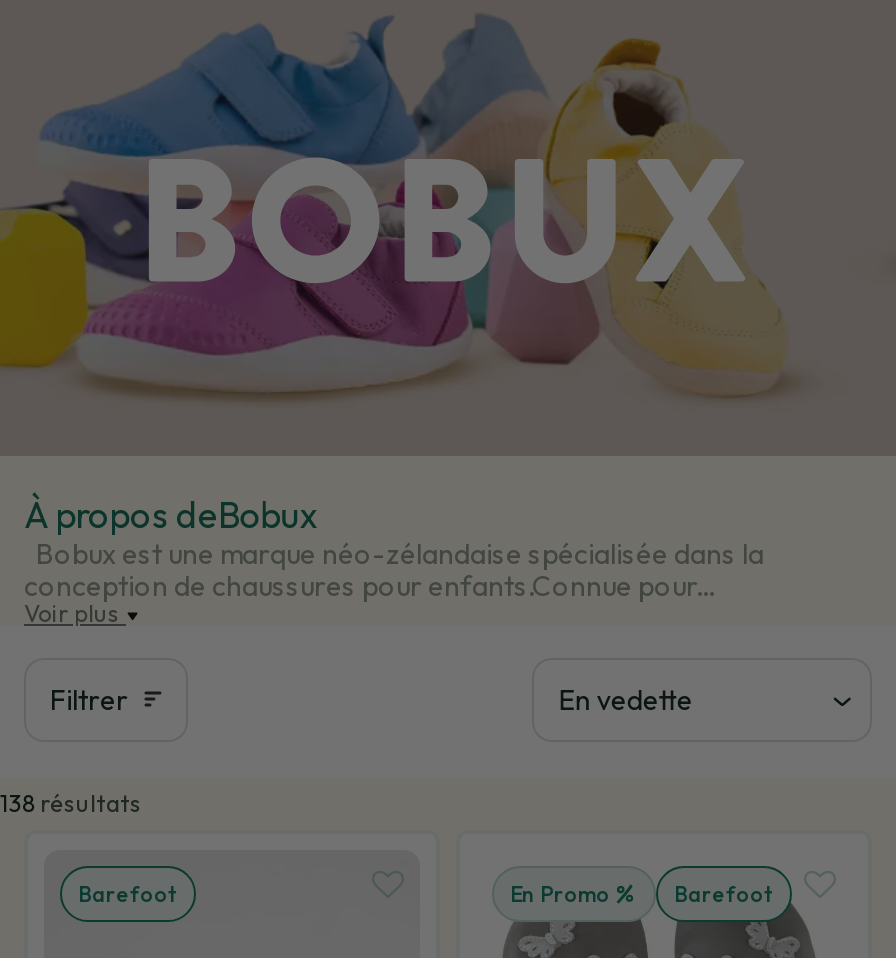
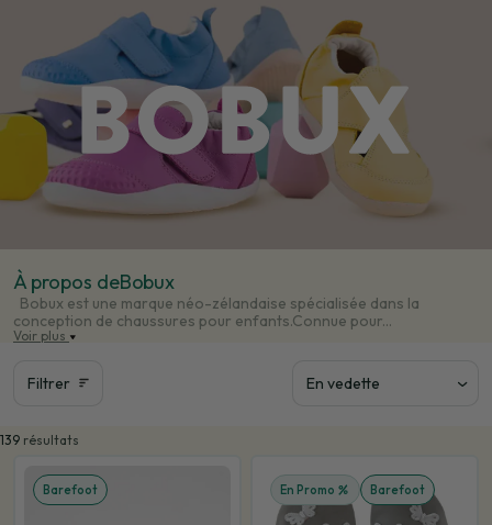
[0,788,142,818] 138 résultats -> [0,432,79,448] 139 résultats

